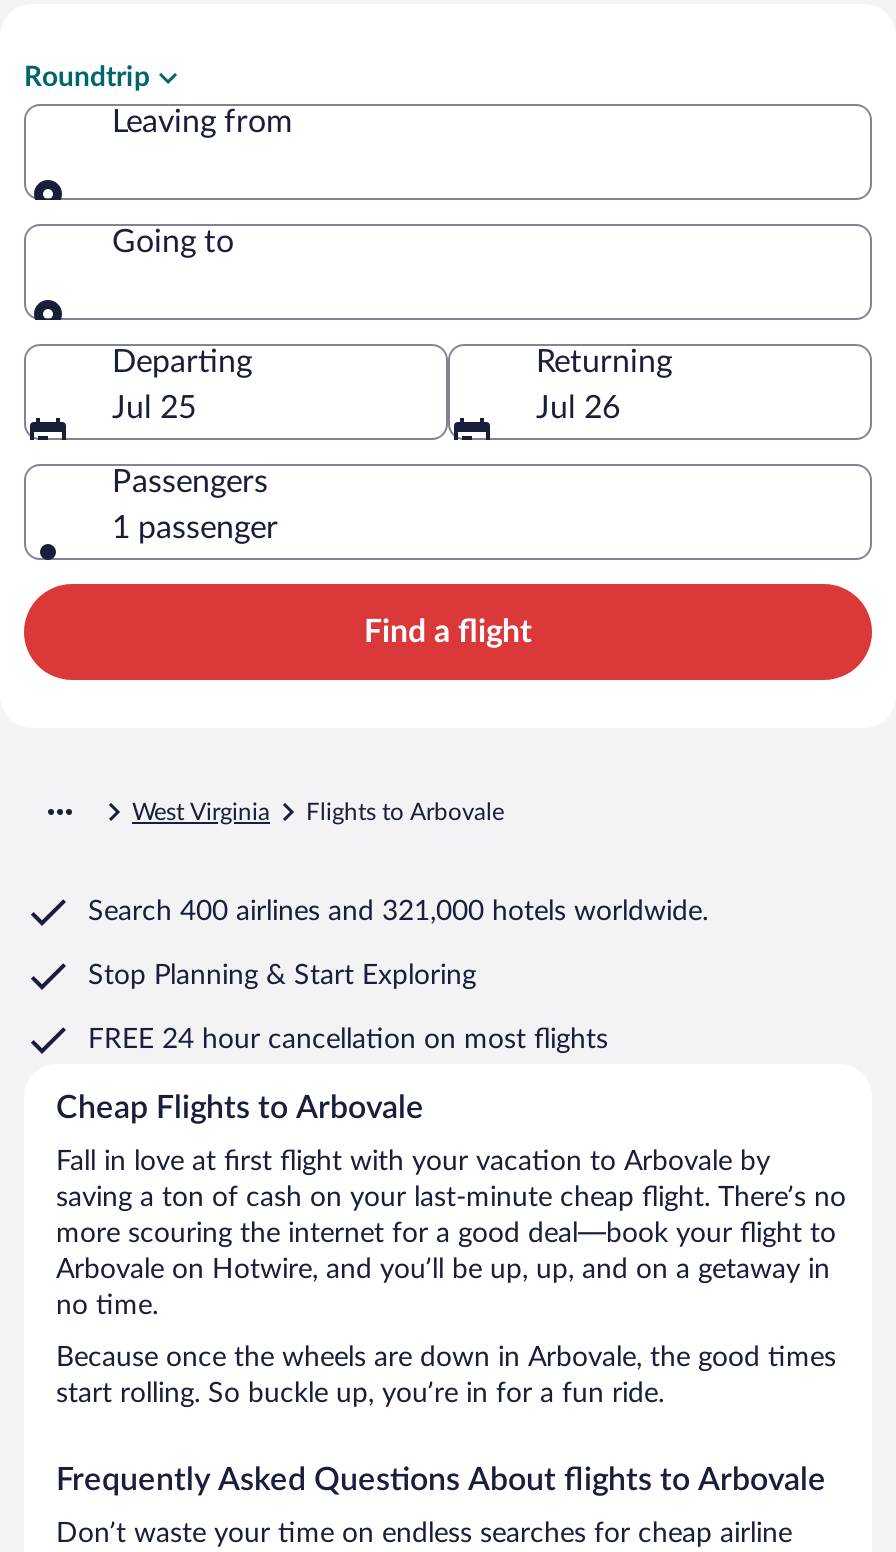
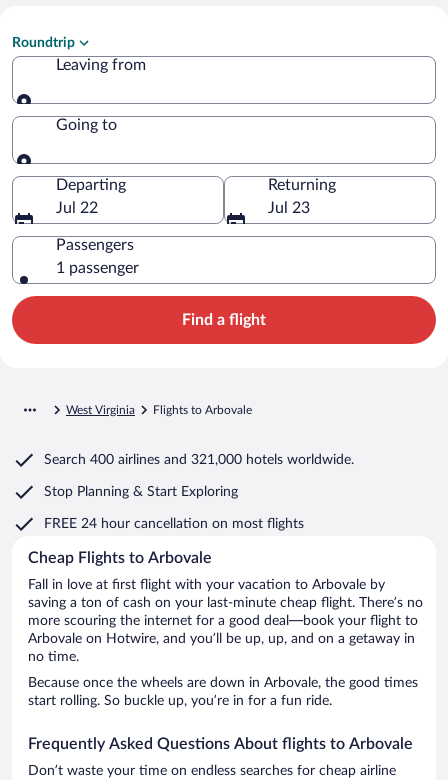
[112,391,196,423] Jul 25 -> [56,200,98,216] Jul 22
[536,391,620,423] Jul 26 -> [268,200,310,216] Jul 23

